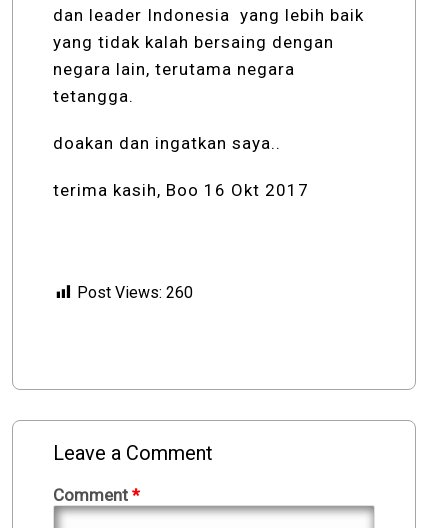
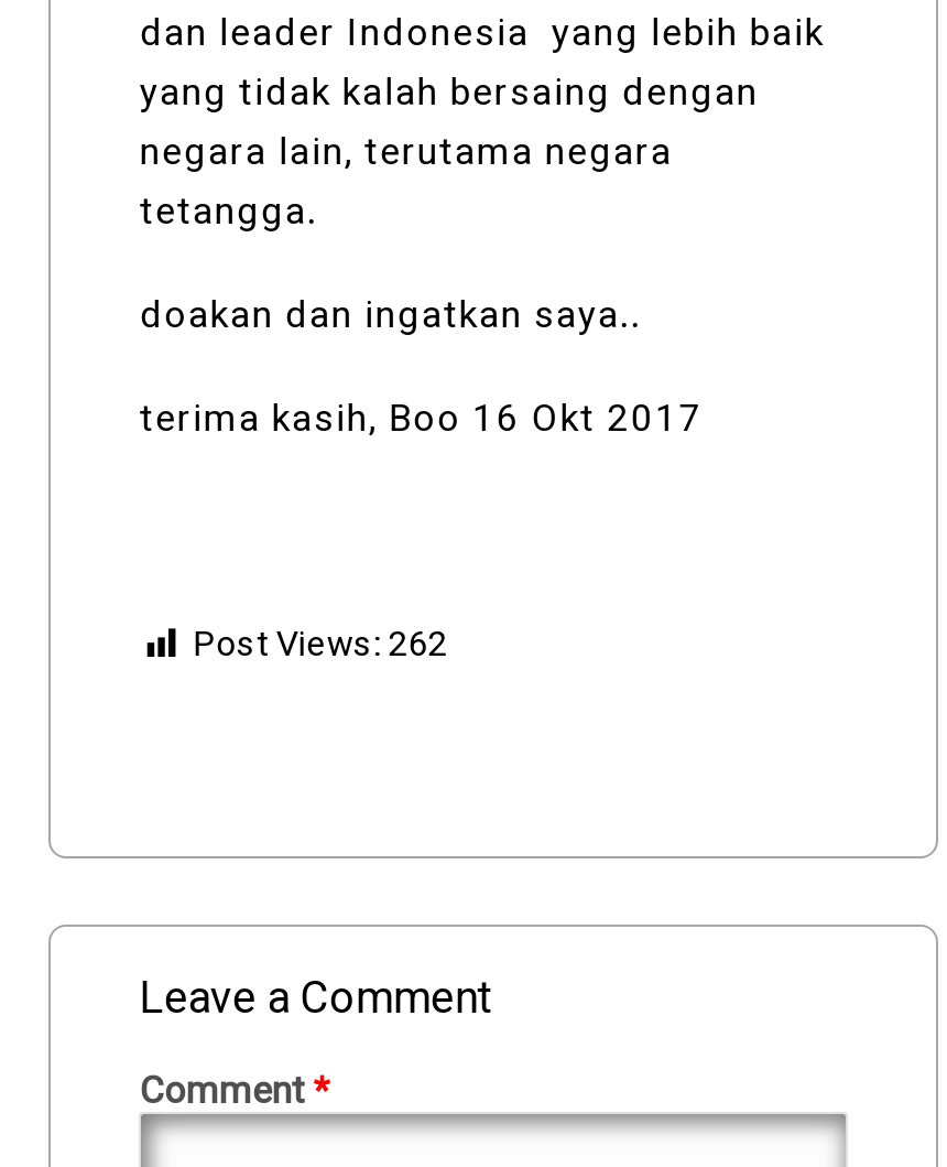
[77,283,193,302] Post Views: 260 -> [192,623,448,664] Post Views: 262

